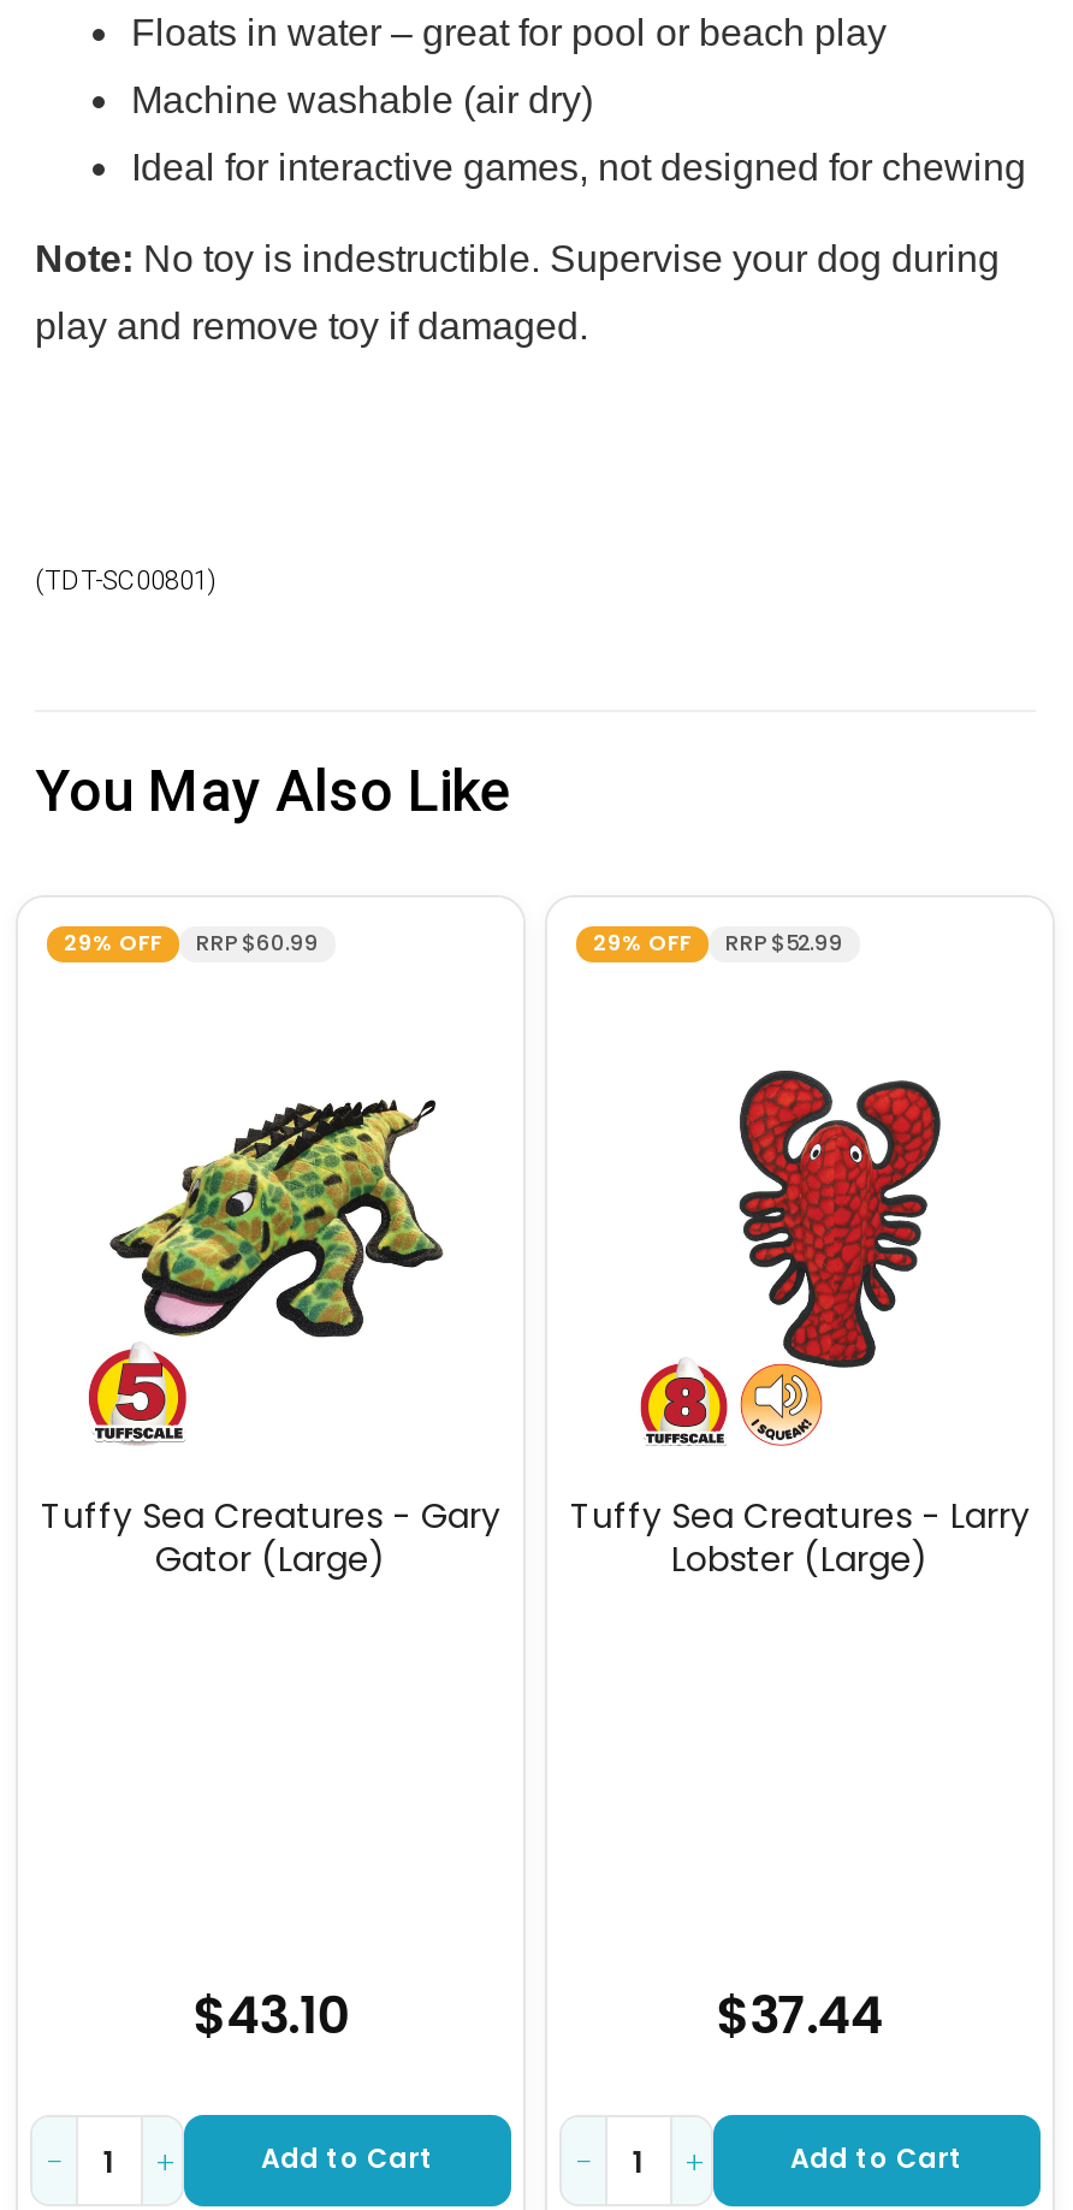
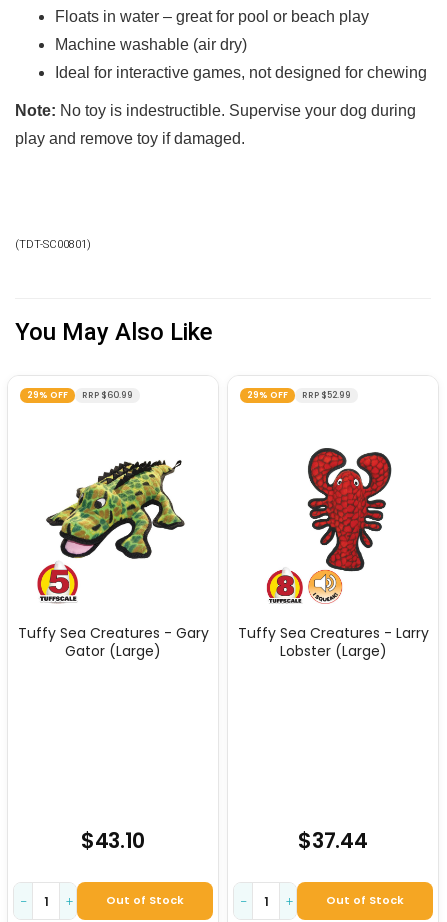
[261,2140,434,2179] Add to Cart -> [106,892,184,908] Out of Stock
[790,2140,964,2179] Add to Cart -> [326,892,404,908] Out of Stock

